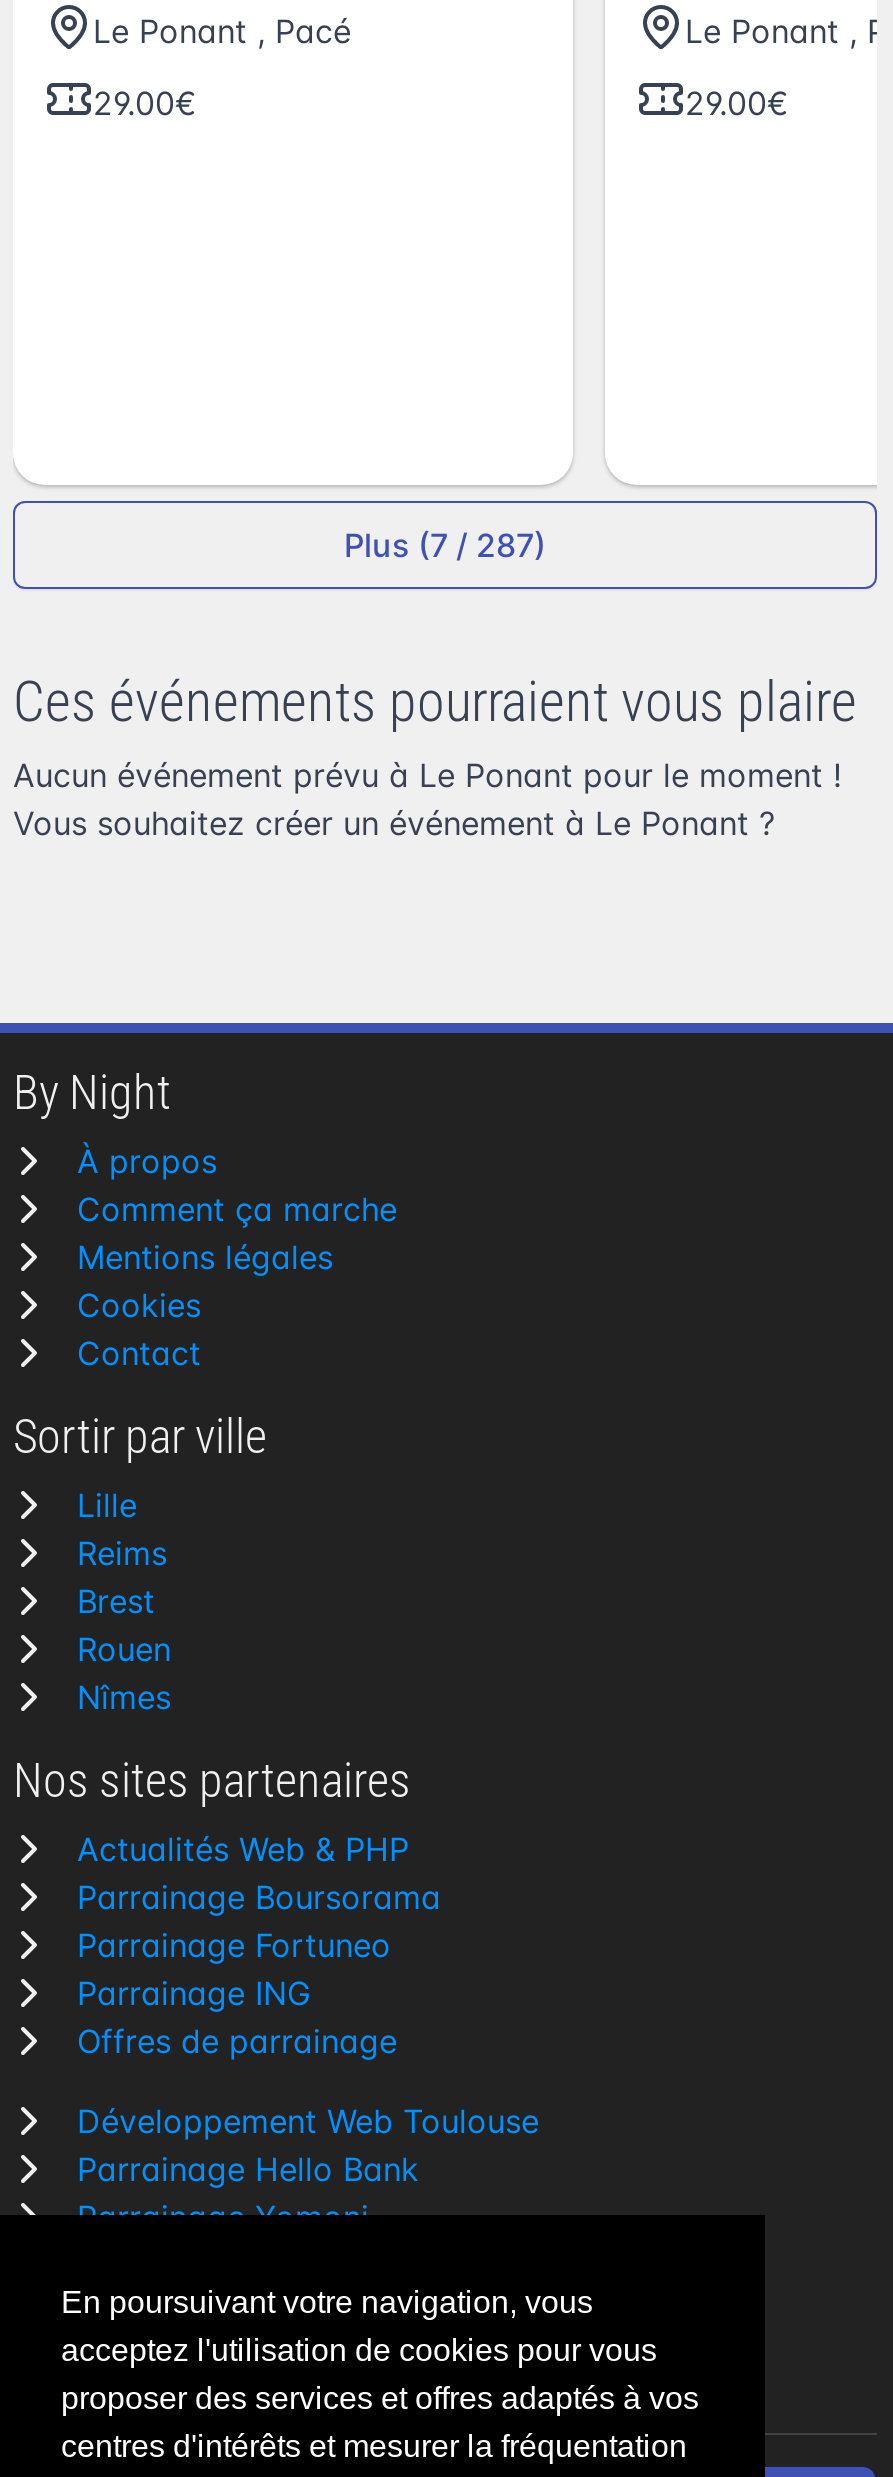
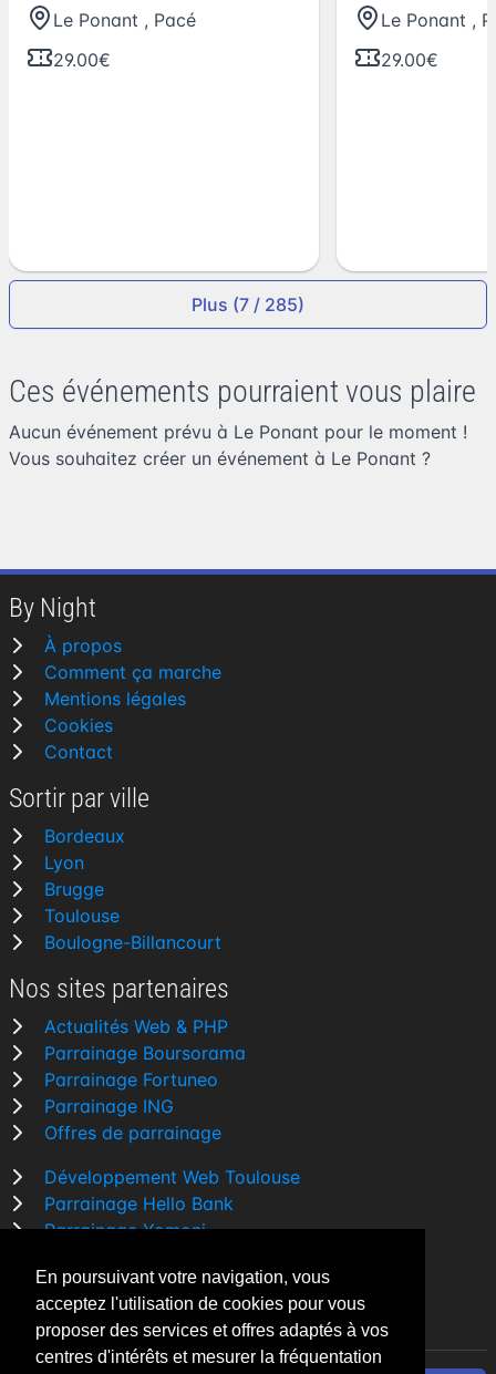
[344,526,546,566] Plus (7 / 287) -> [192,294,304,316] Plus (7 / 285)
[77,1486,171,1718] Lille | Reims | Brest | Rouen | Nîmes -> [44,825,221,954] Bordeaux | Lyon | Brugge | Toulouse | Boulogne-Billancourt

